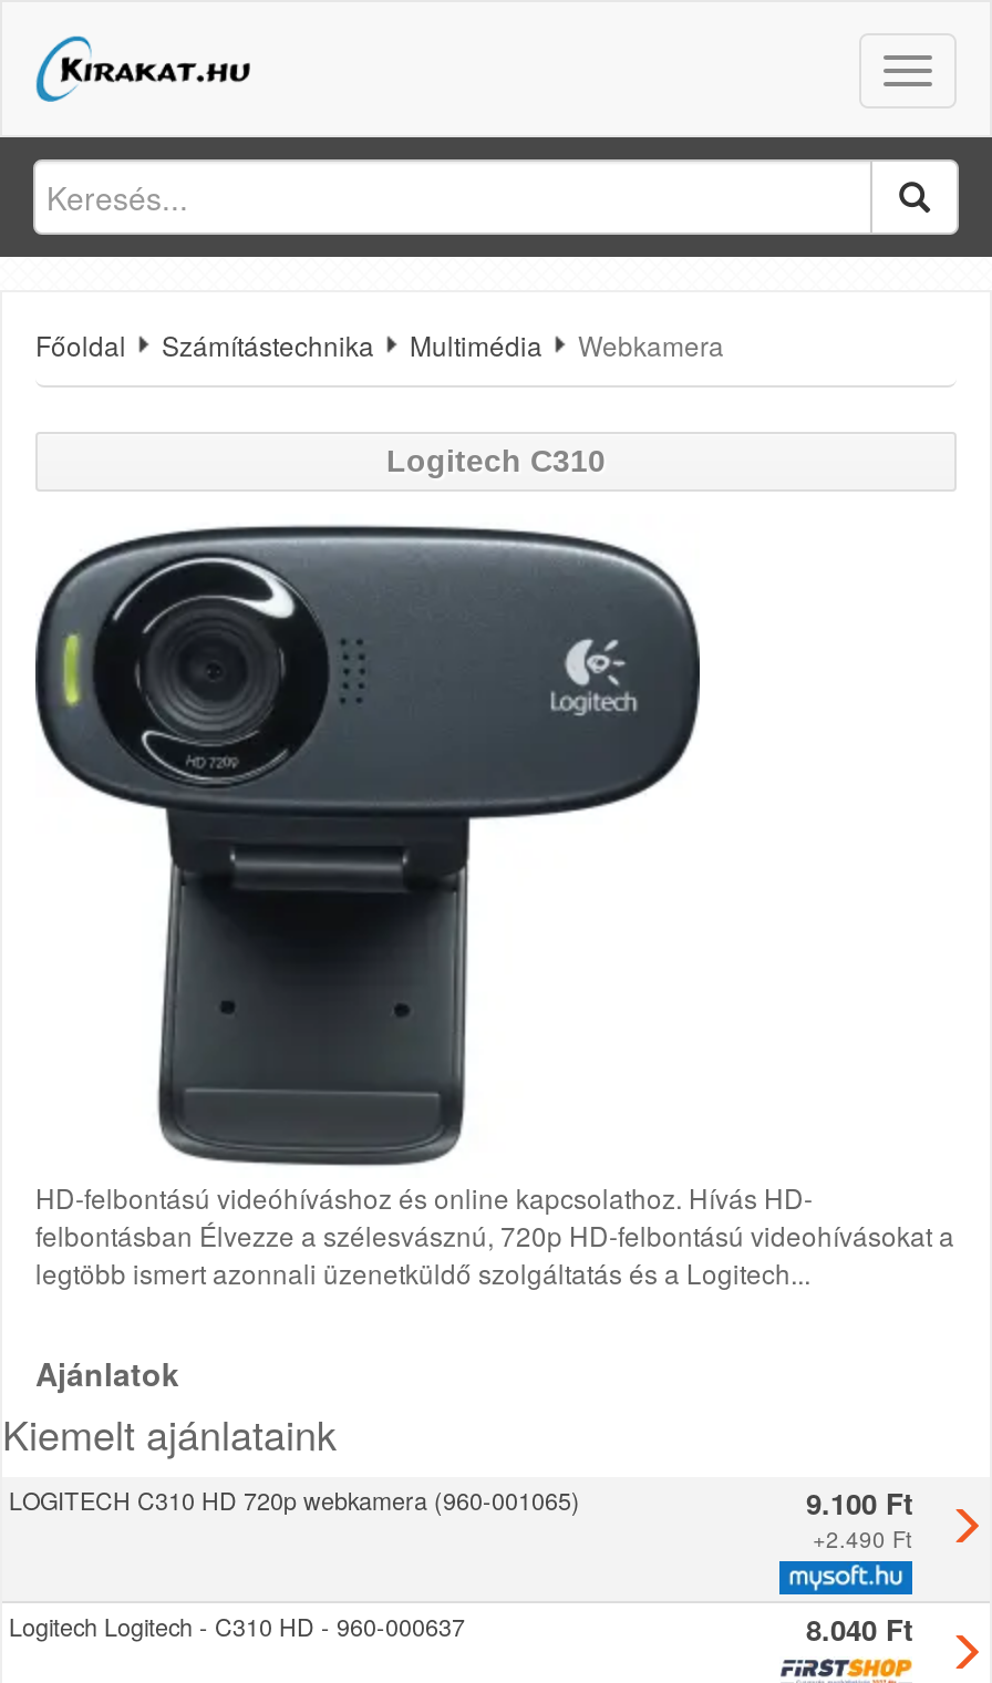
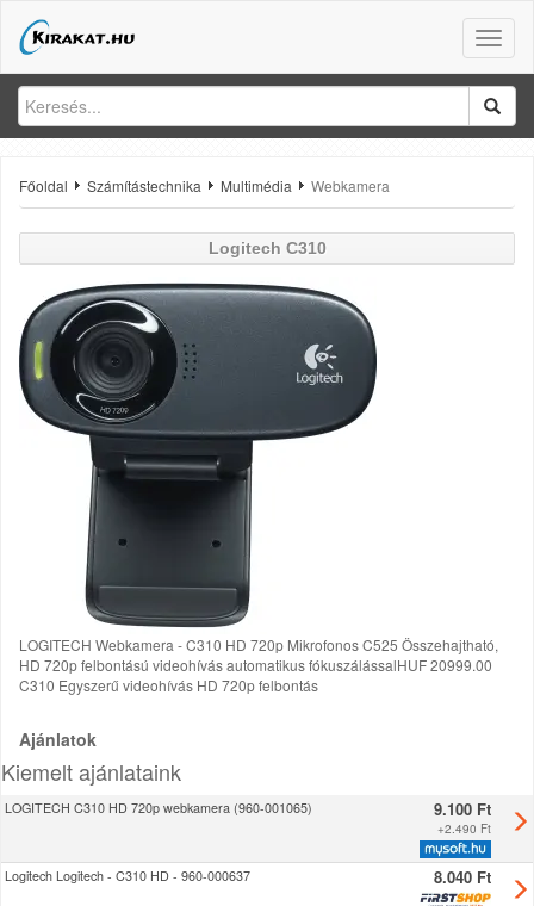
[35,1178,954,1291] HD-felbontású videóhíváshoz és online kapcsolathoz. Hívás HD- | felbontásban Élvezze a szélesvásznú, 720p HD-felbontású videohívásokat a | legtöbb ismert azonnali üzenetküldő szolgáltatás és a Logitech... -> [19,634,498,695] LOGITECH Webkamera - C310 HD 720p Mikrofonos C525 Összehajtható, | HD 720p felbontású videohívás automatikus fókuszálássalHUF 20999.00 | C310 Egyszerű videohívás HD 720p felbontás

